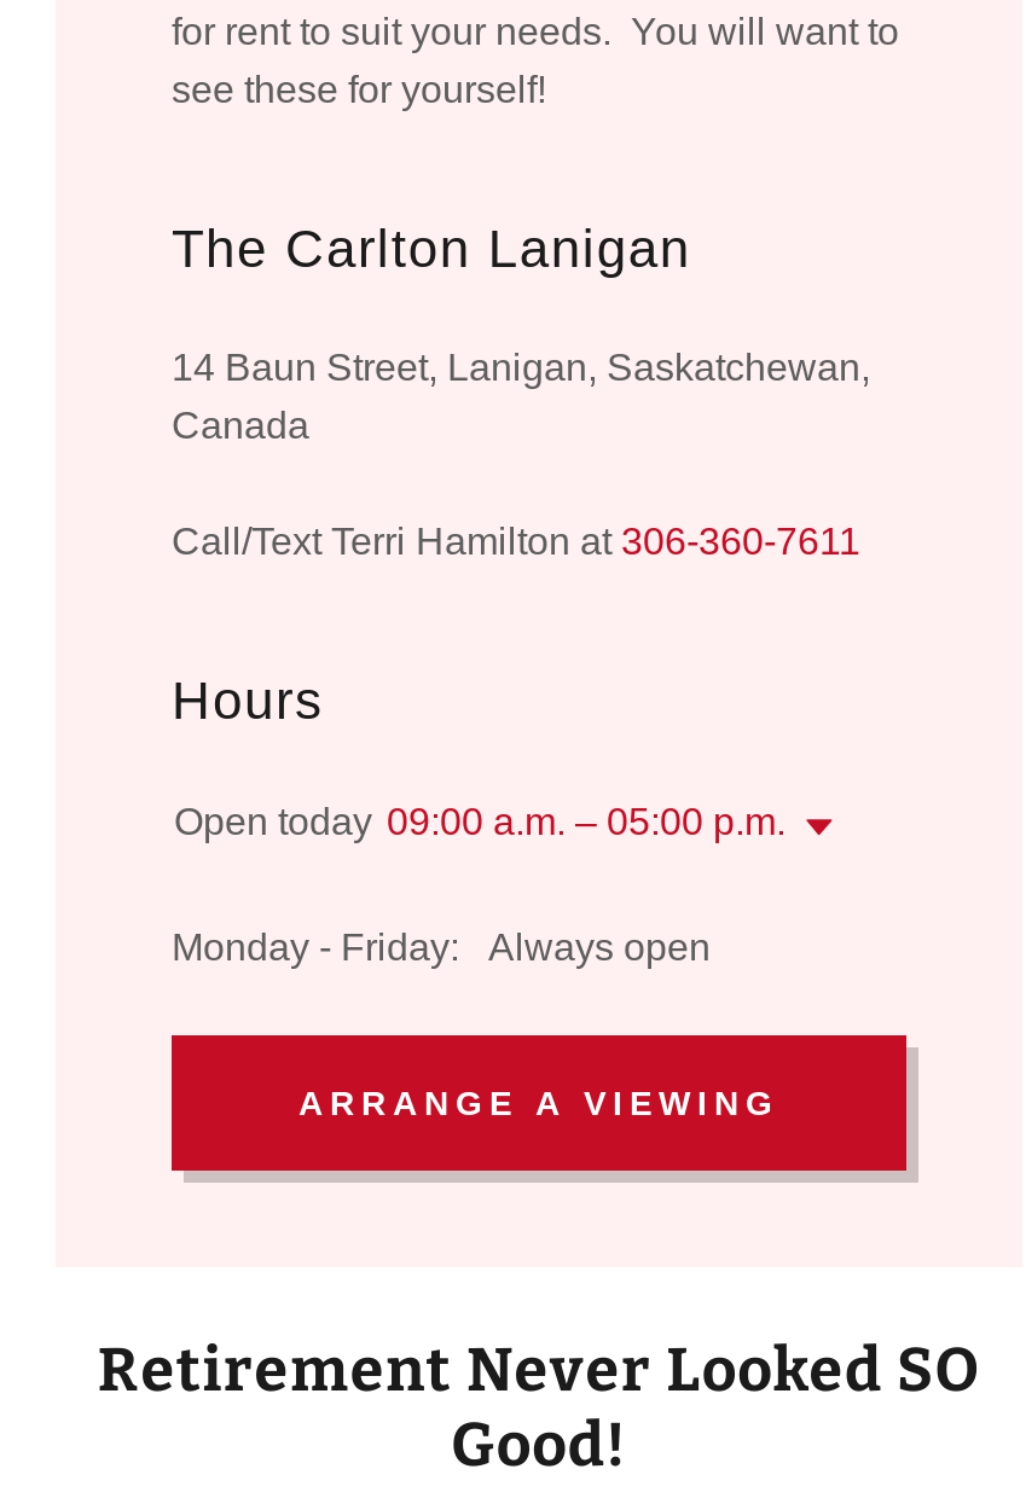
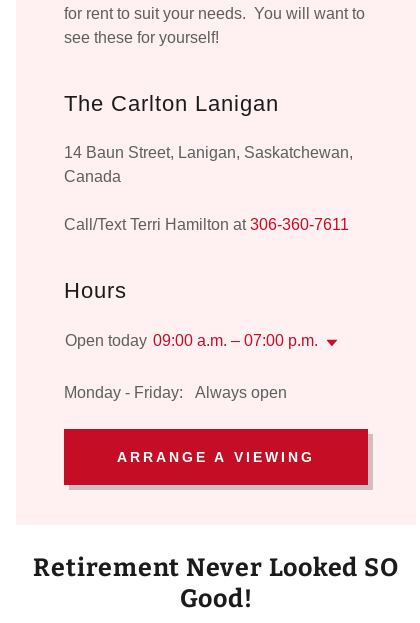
[174,801,786,842] Open today 09:00 a.m. – 05:00 p.m. -> [65,332,318,349] Open today 09:00 a.m. – 07:00 p.m.

